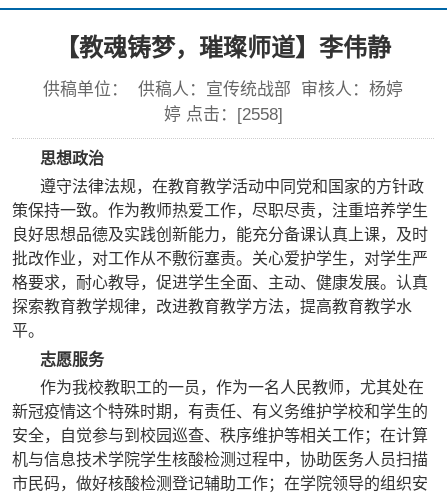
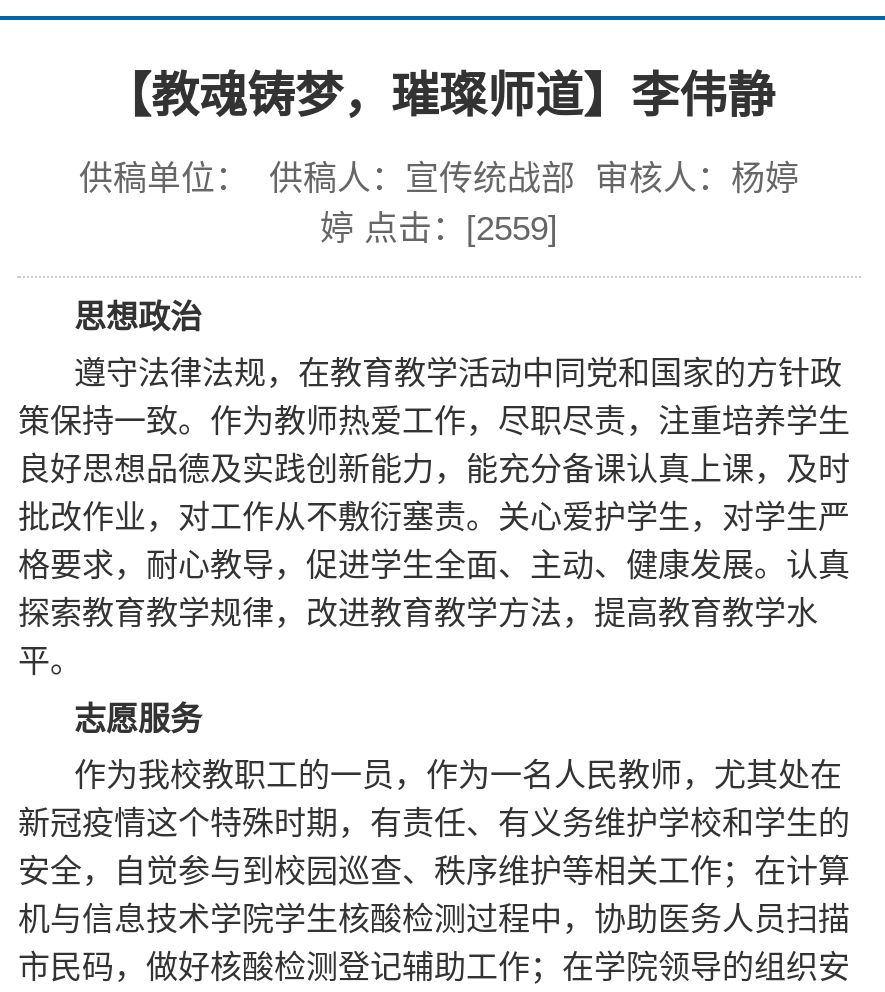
[163,105,282,124] 婷 点击：[2558] -> [320,210,558,248] 婷 点击：[2559]

